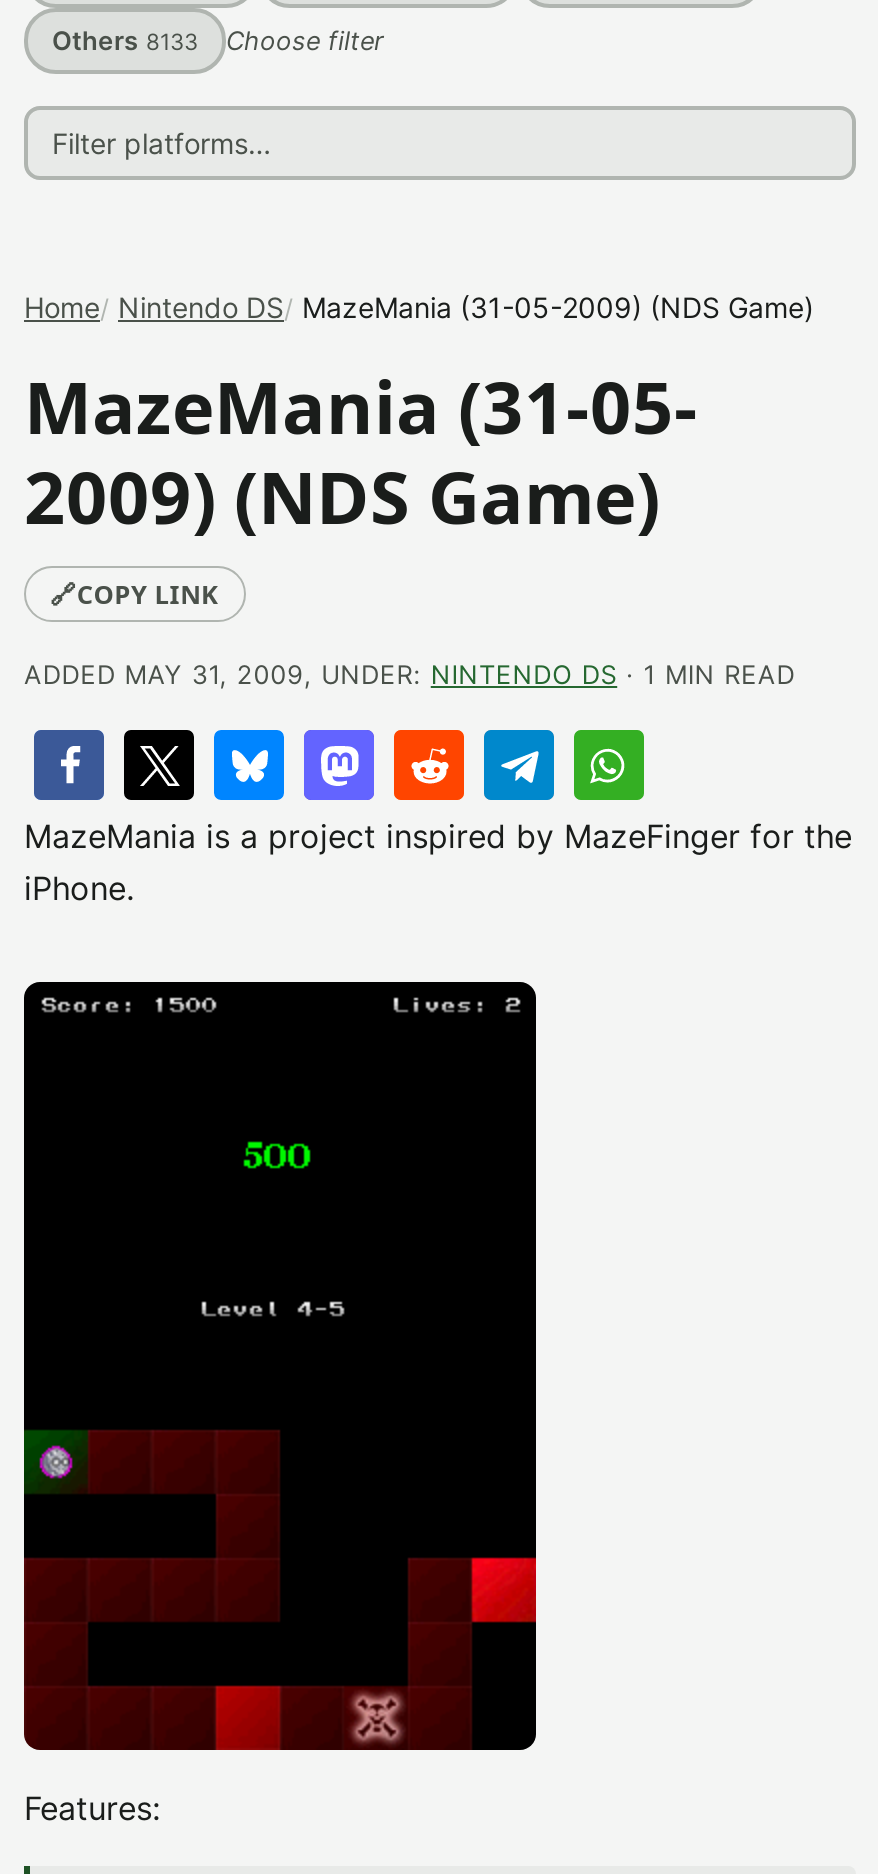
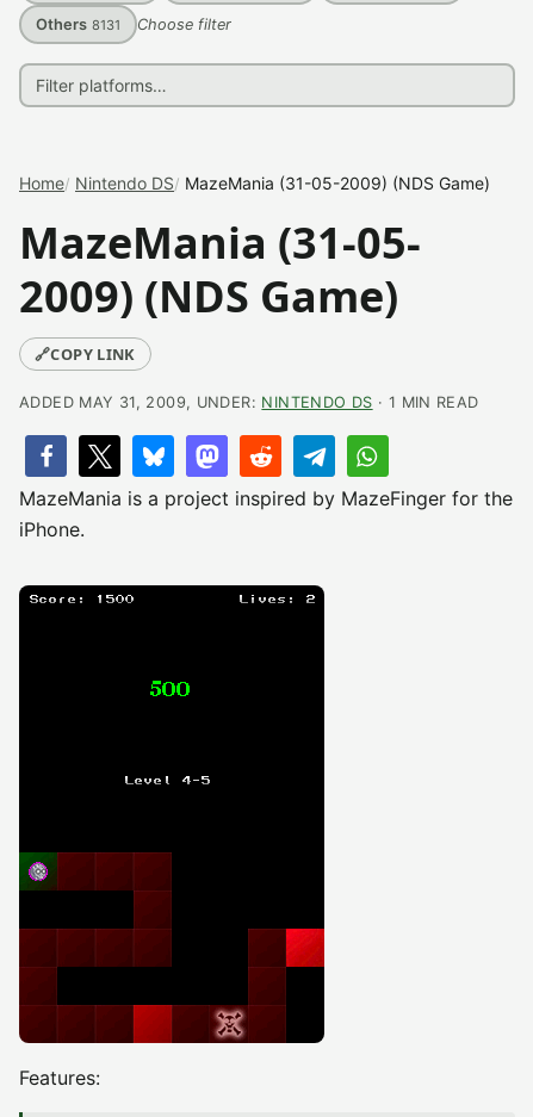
[52,26,384,56] Others 8133 Choose filter -> [36,15,231,33] Others 8131 Choose filter

